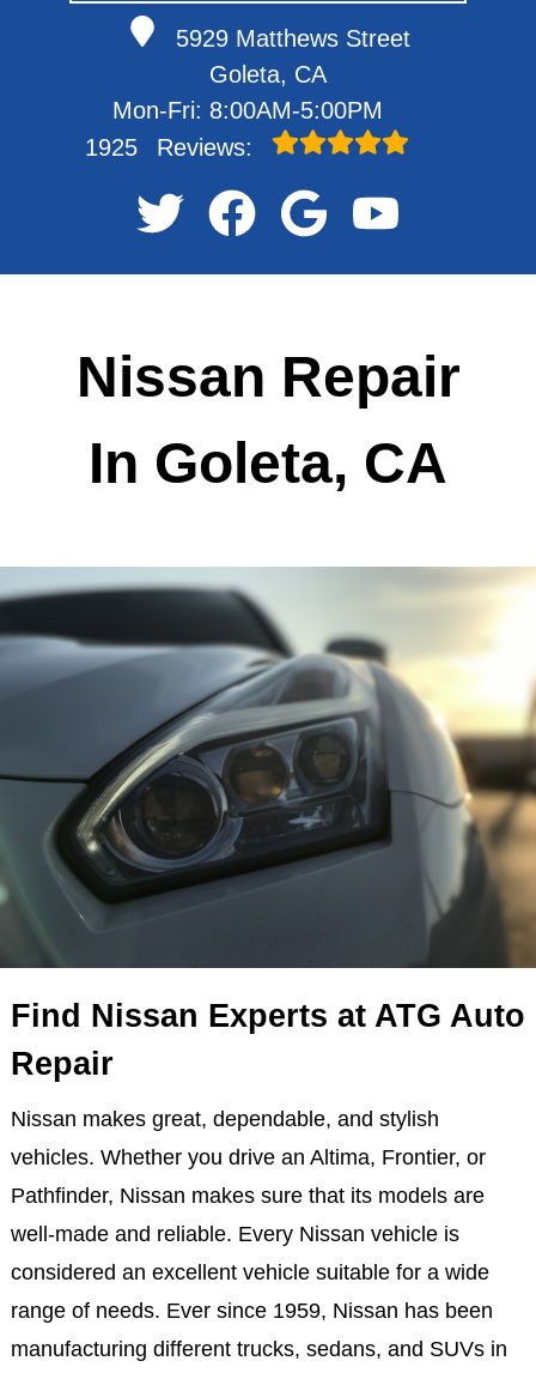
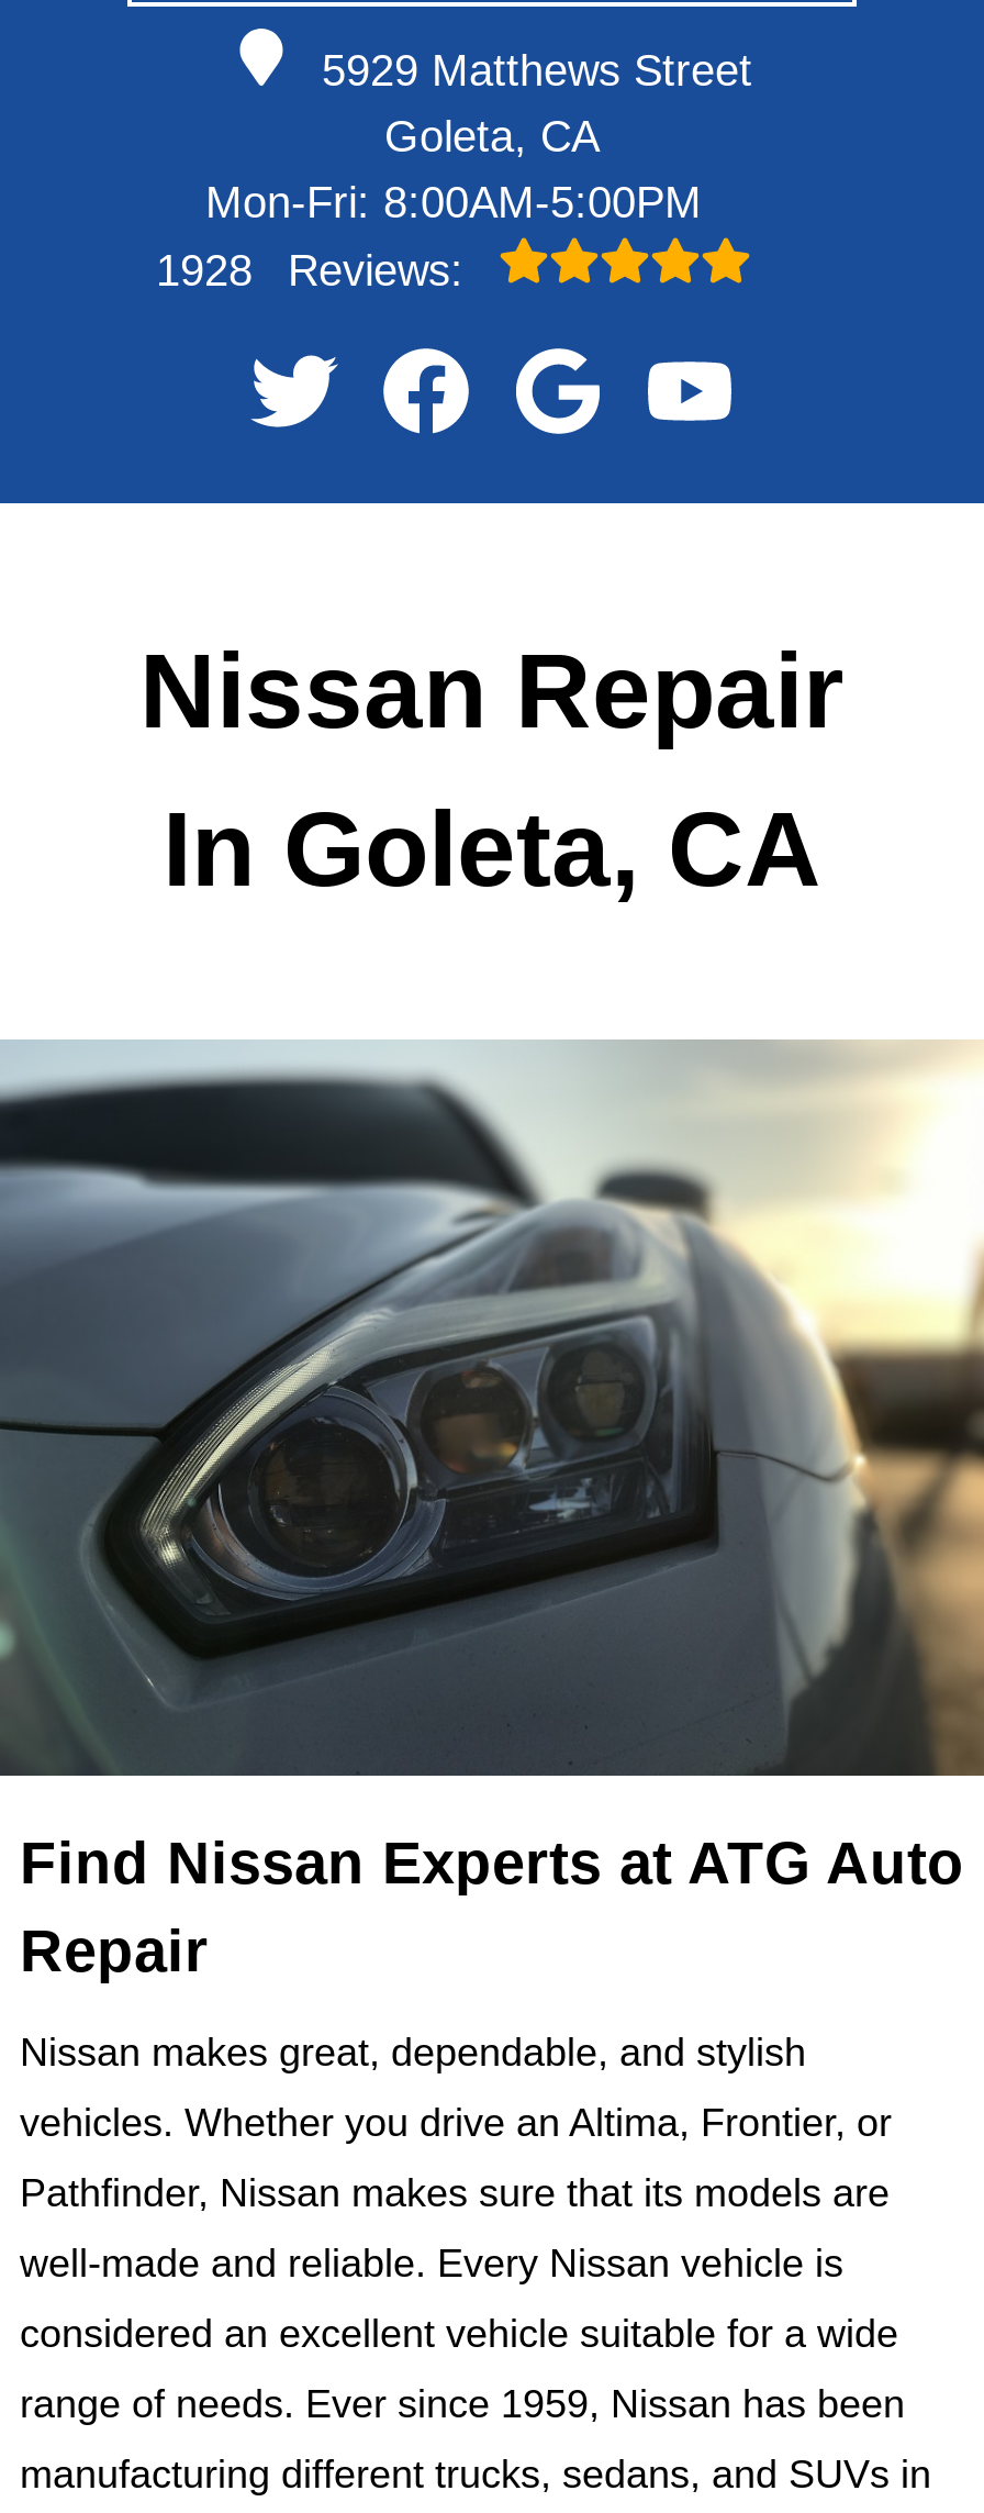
[85,134,260,160] 1925 Reviews: -> [156,245,477,294] 1928 Reviews:

